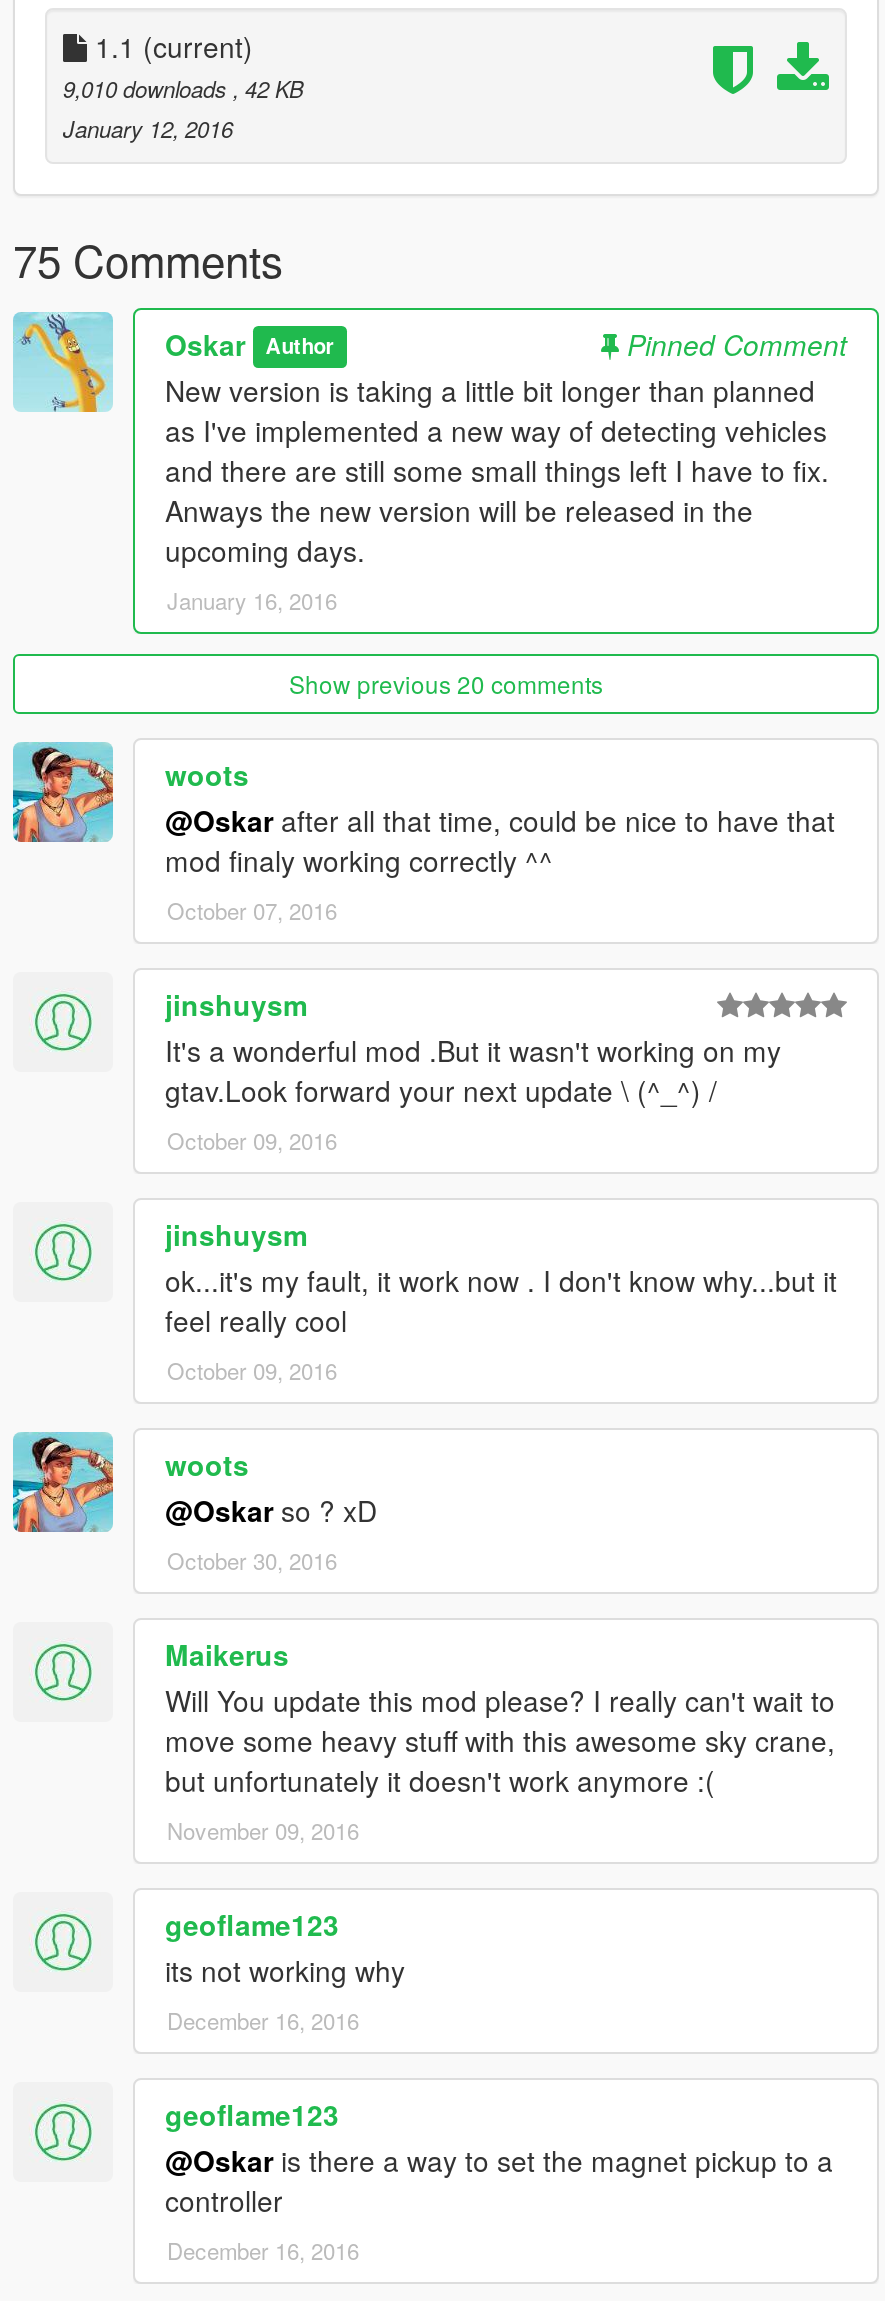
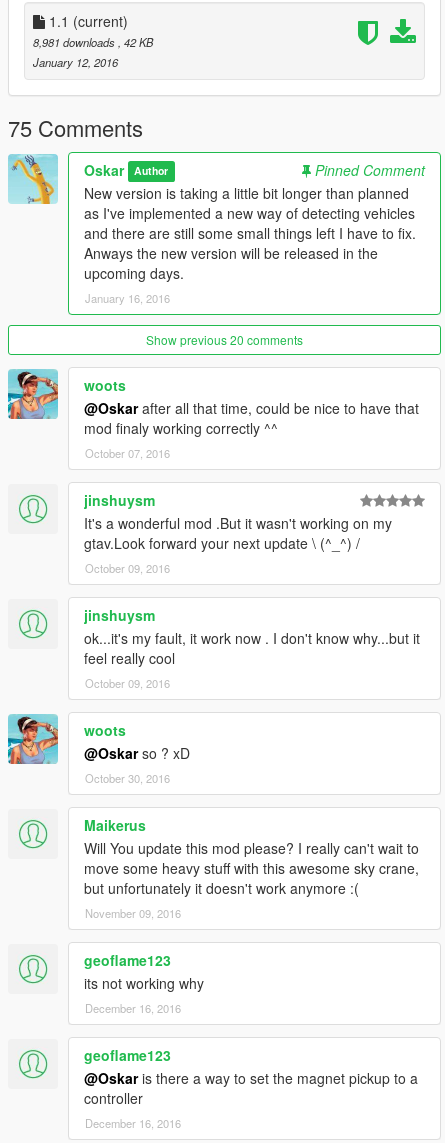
[63,71,303,103] 9,010 downloads, 42 KB -> [33,33,153,49] 8,981 downloads, 42 KB

